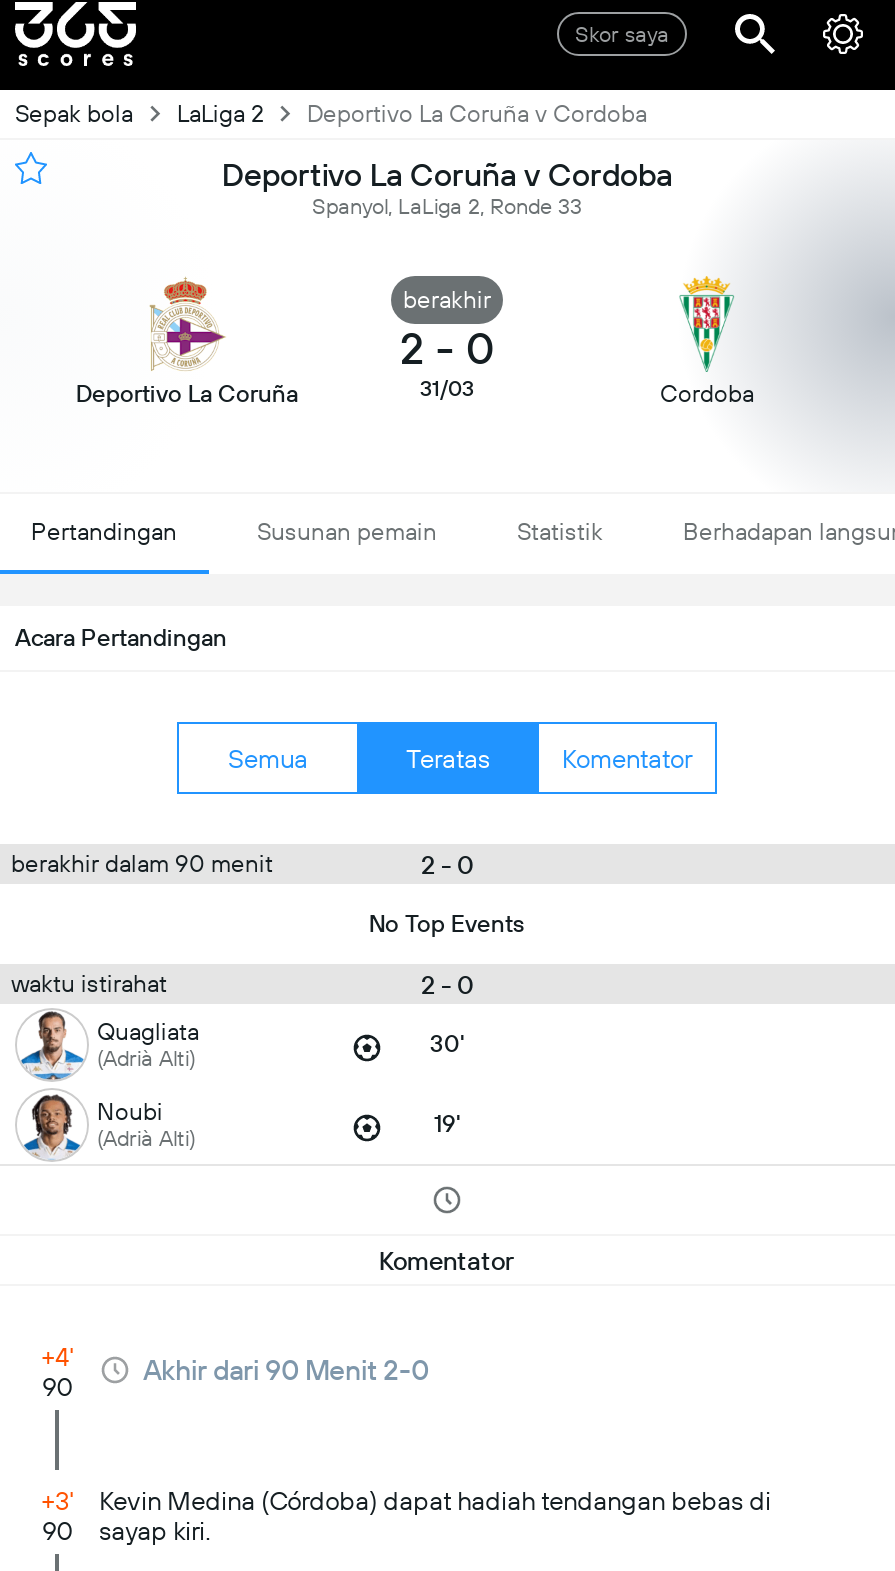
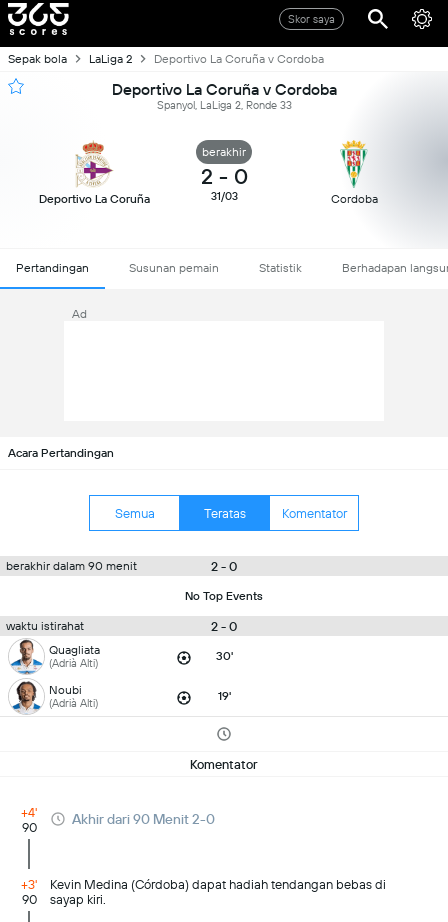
none -> [72,307,87,321] Ad

